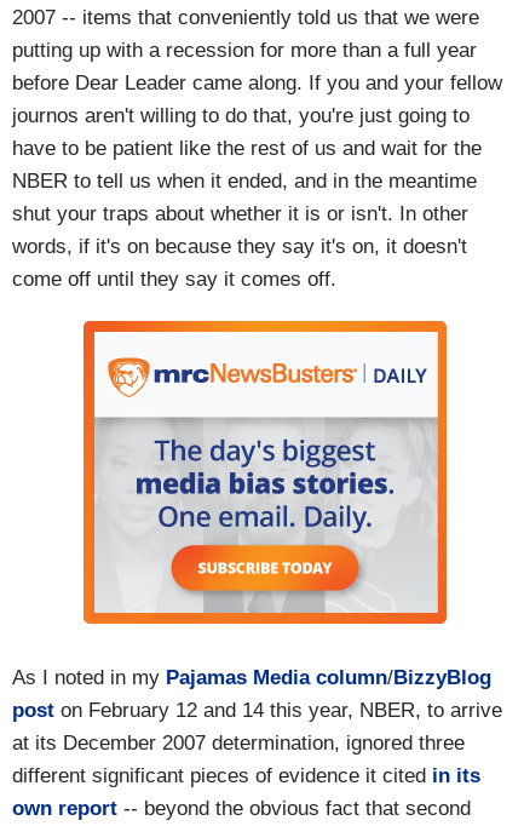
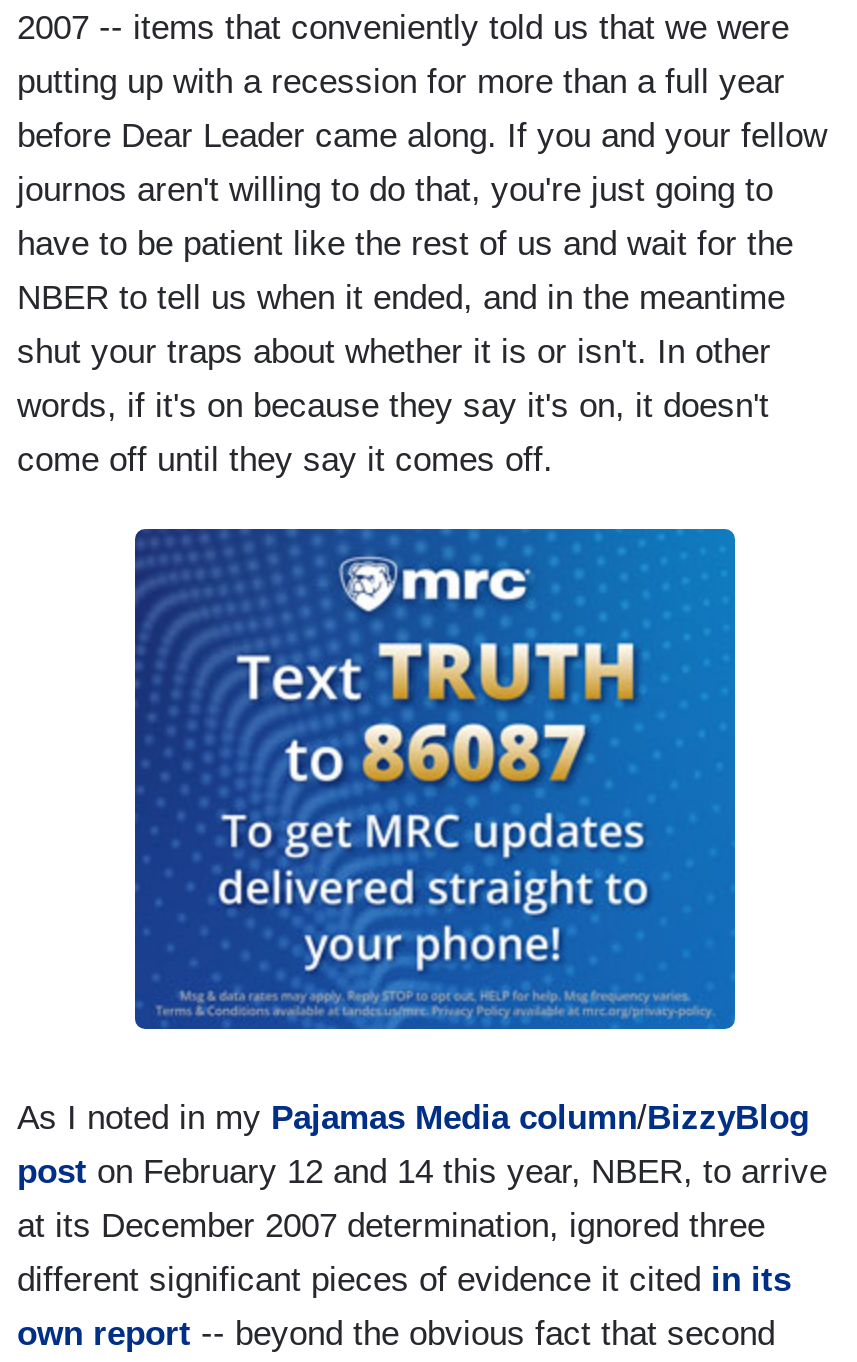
[82,320,448,625] [image] -> [133,527,737,1031] [image]

